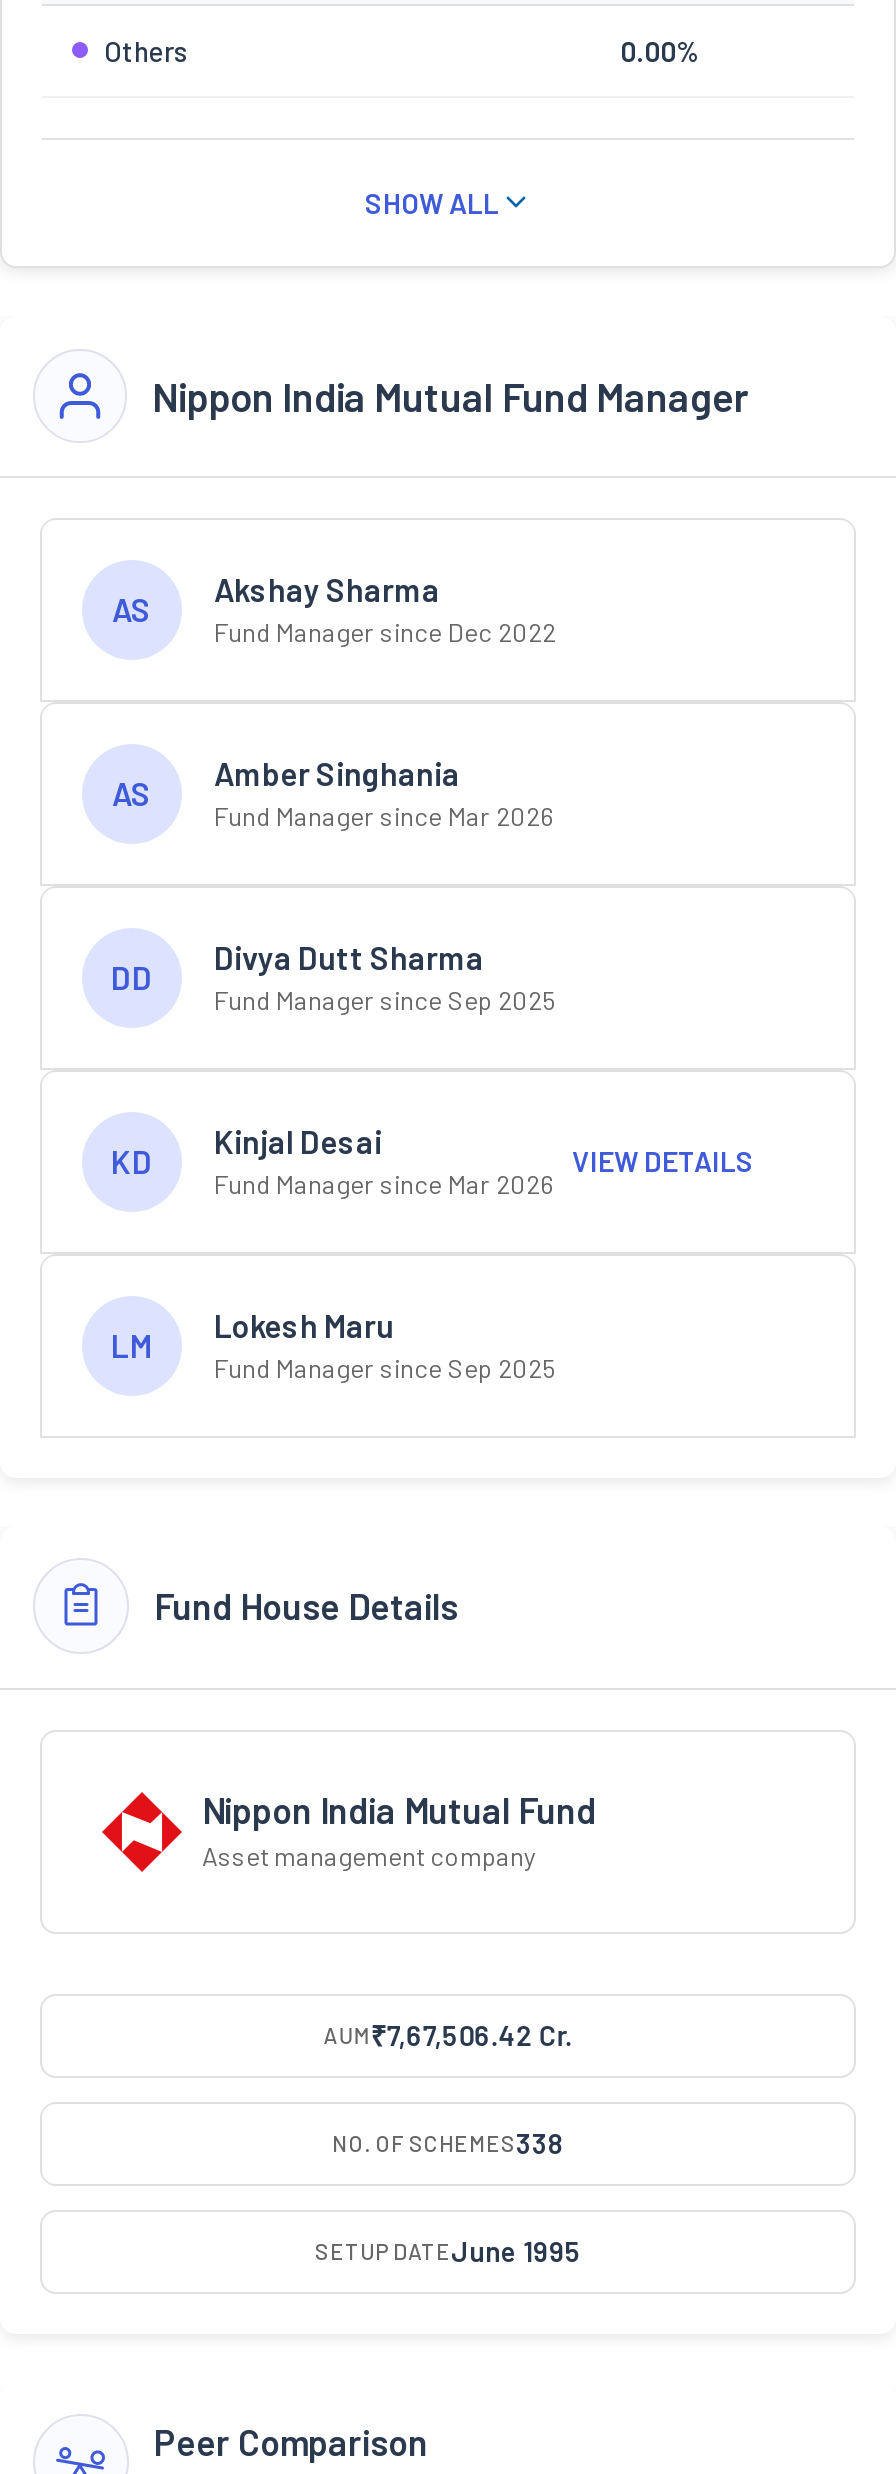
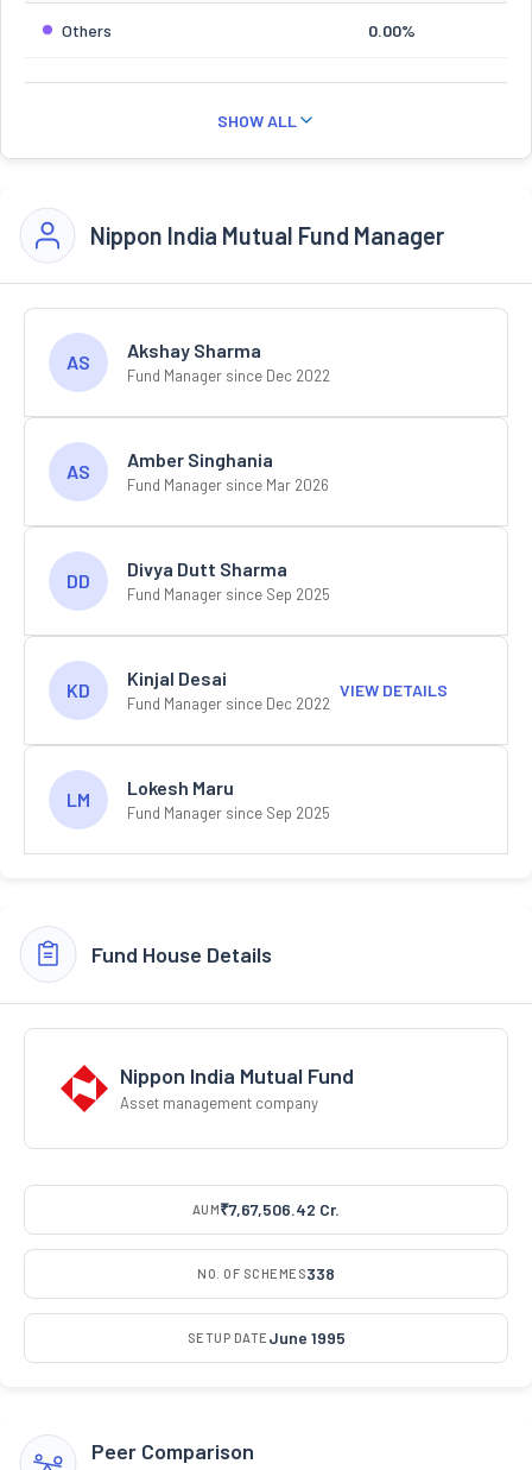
[214,1169,554,1201] Fund Manager since Mar 2026 -> [127,694,330,713] Fund Manager since Dec 2022

